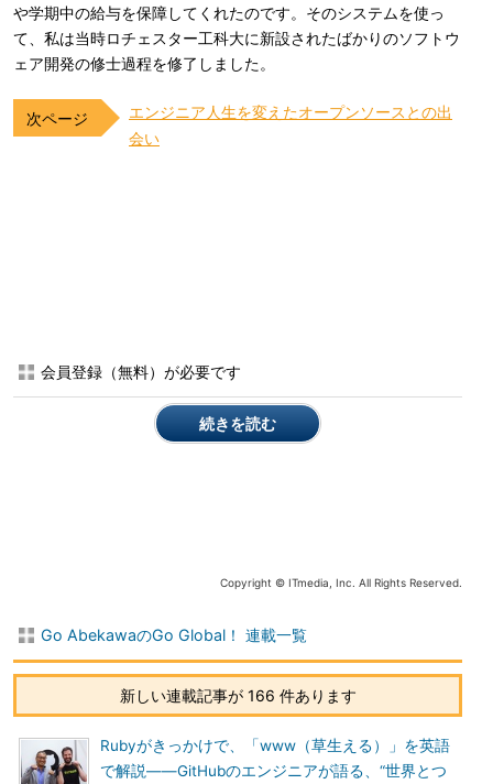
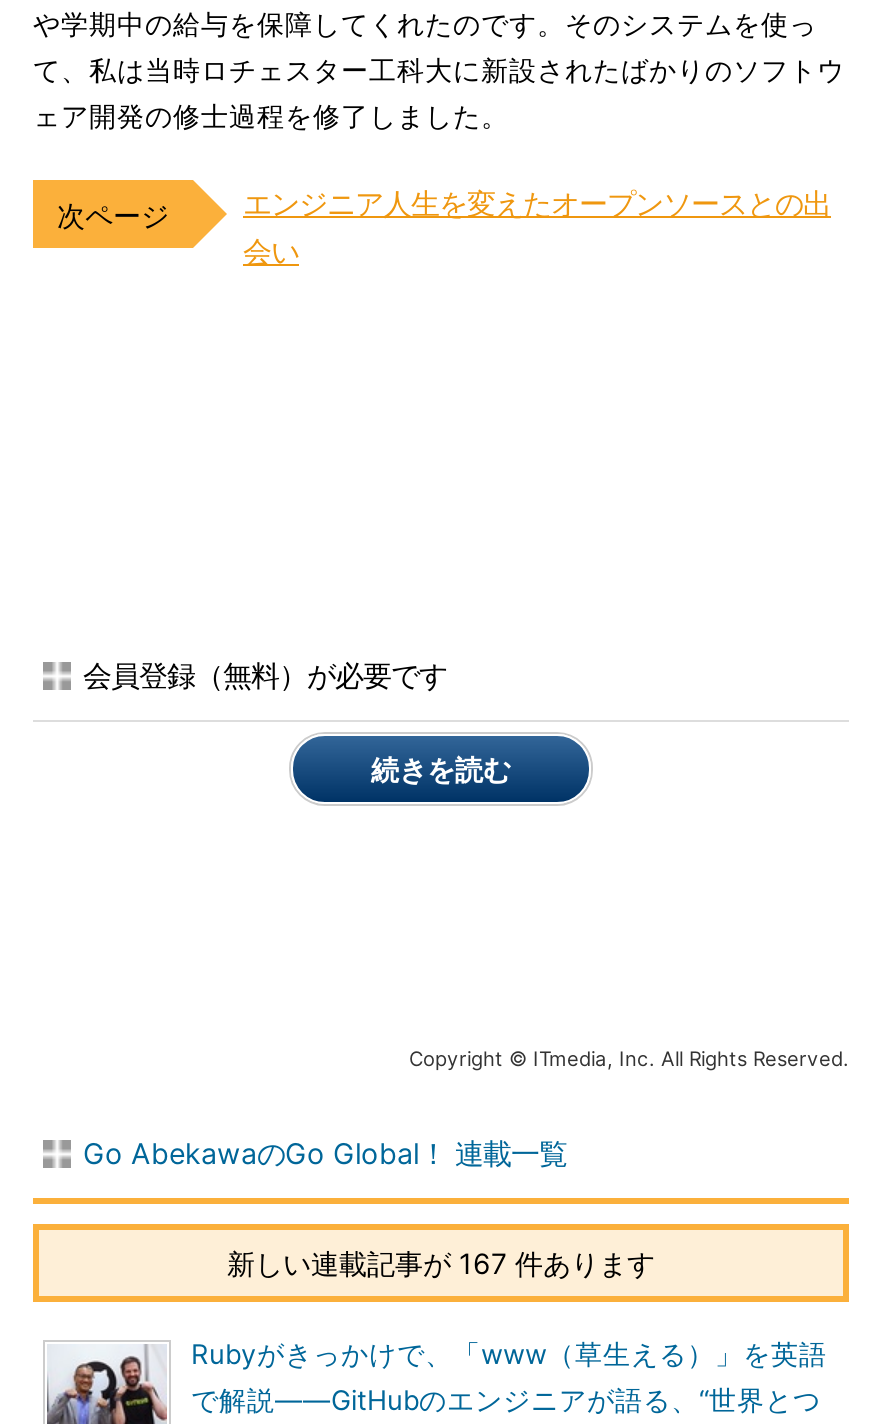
[119,686,356,705] 新しい連載記事が 166 件あります -> [227,1246,655,1280] 新しい連載記事が 167 件あります

